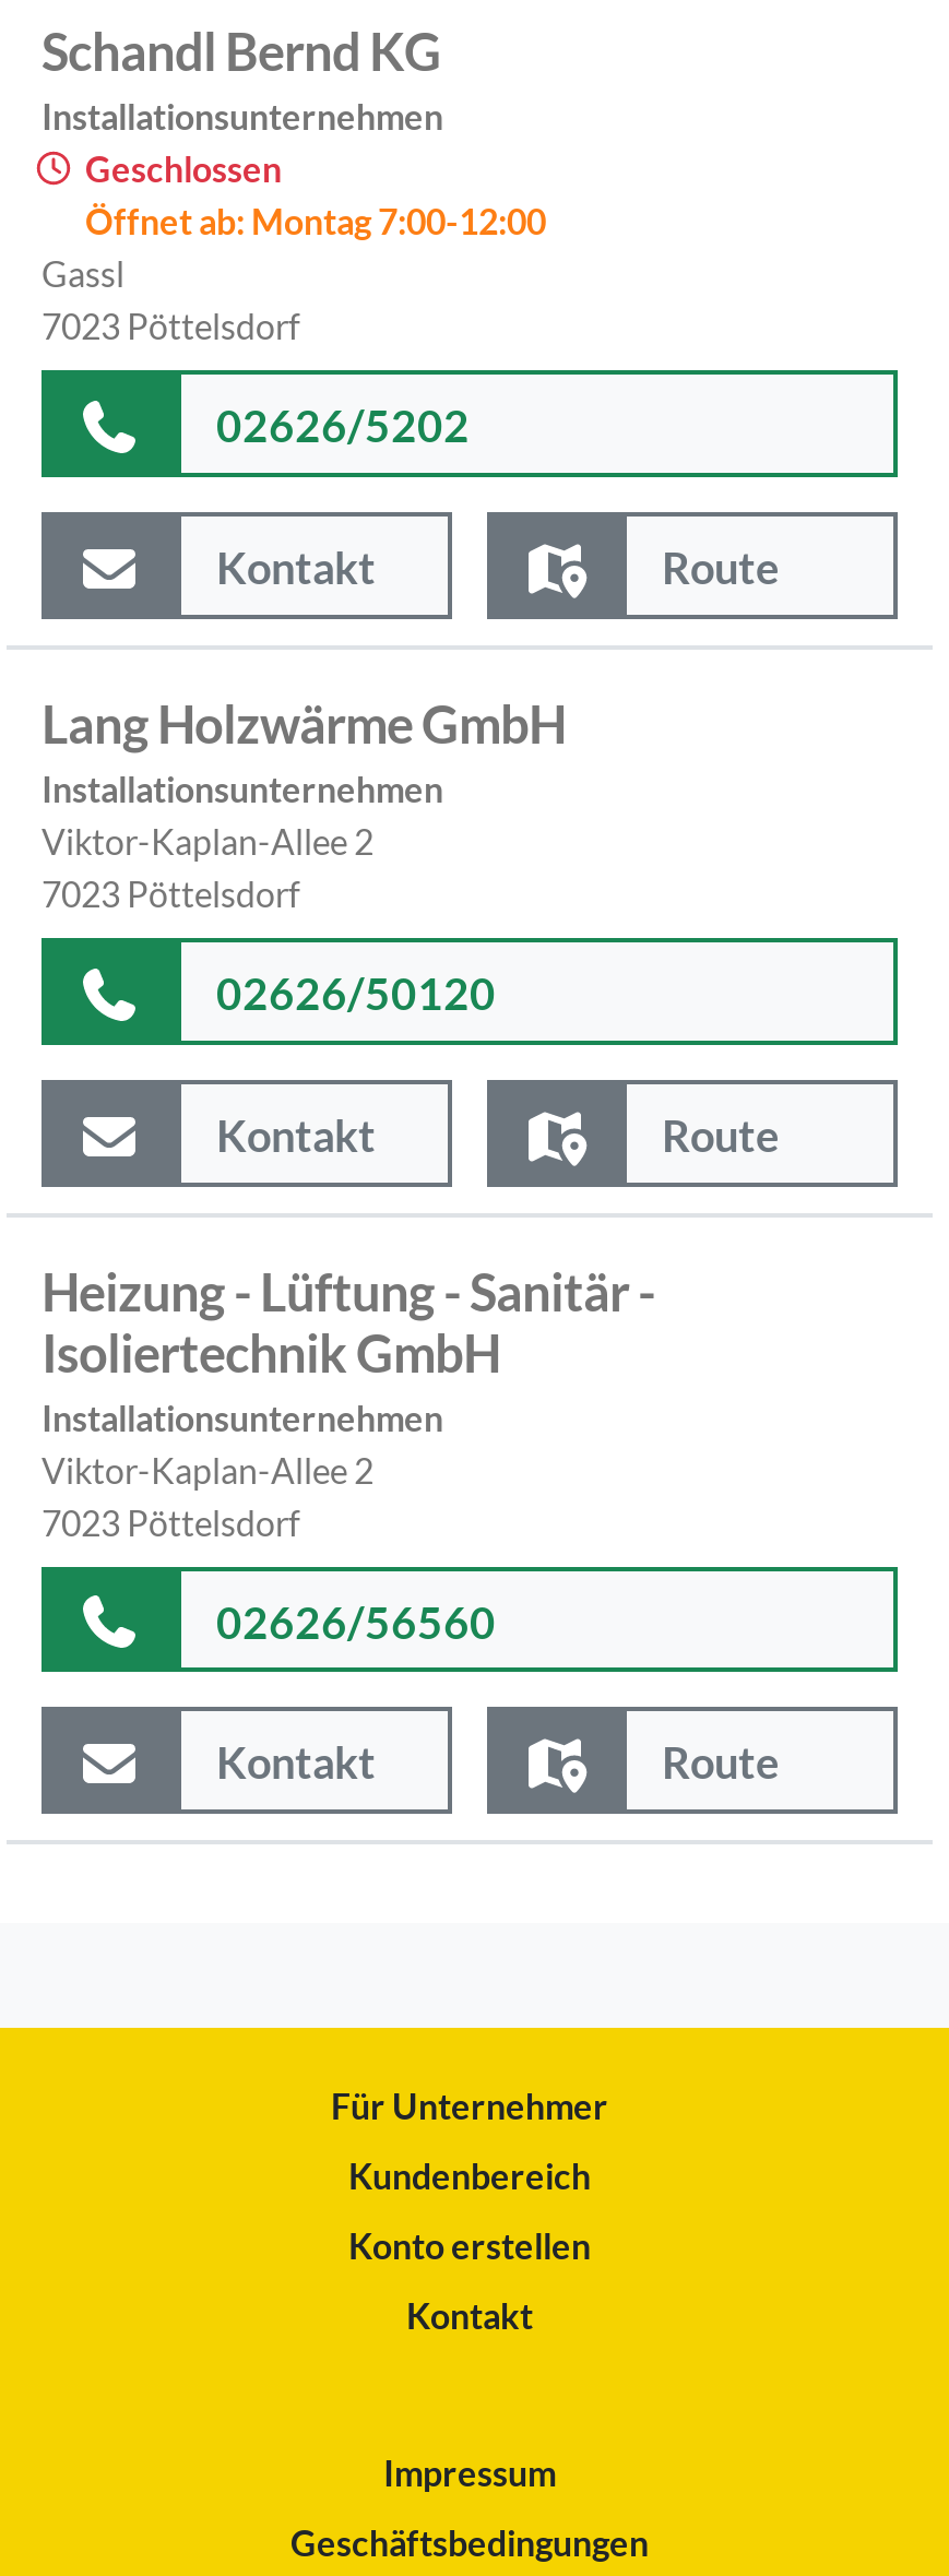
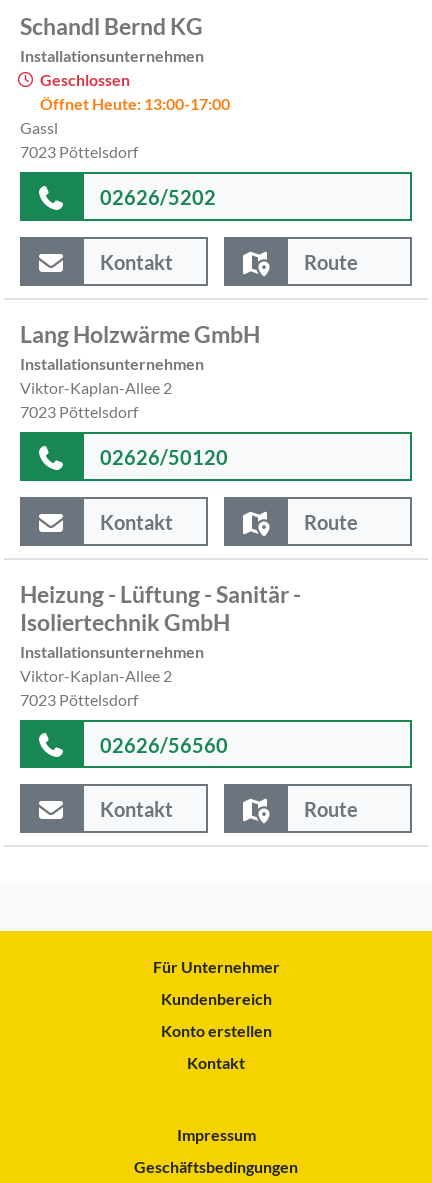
[85,200,546,241] Öffnet ab: Montag 7:00-12:00 -> [40,94,230,113] Öffnet Heute: 13:00-17:00

